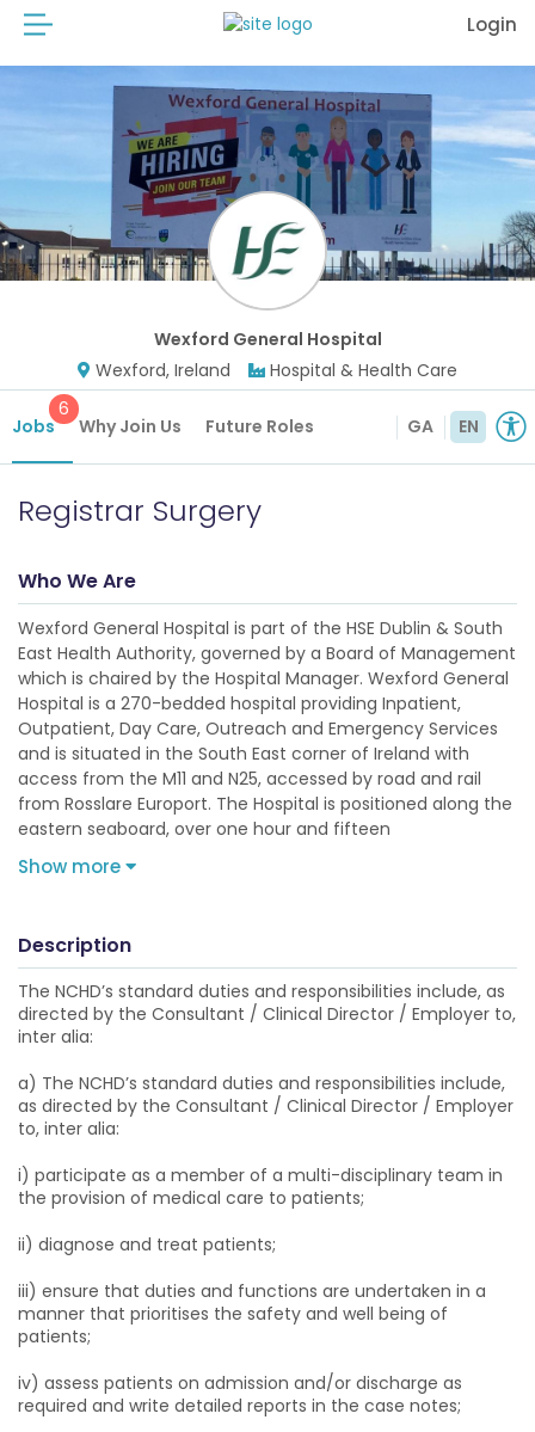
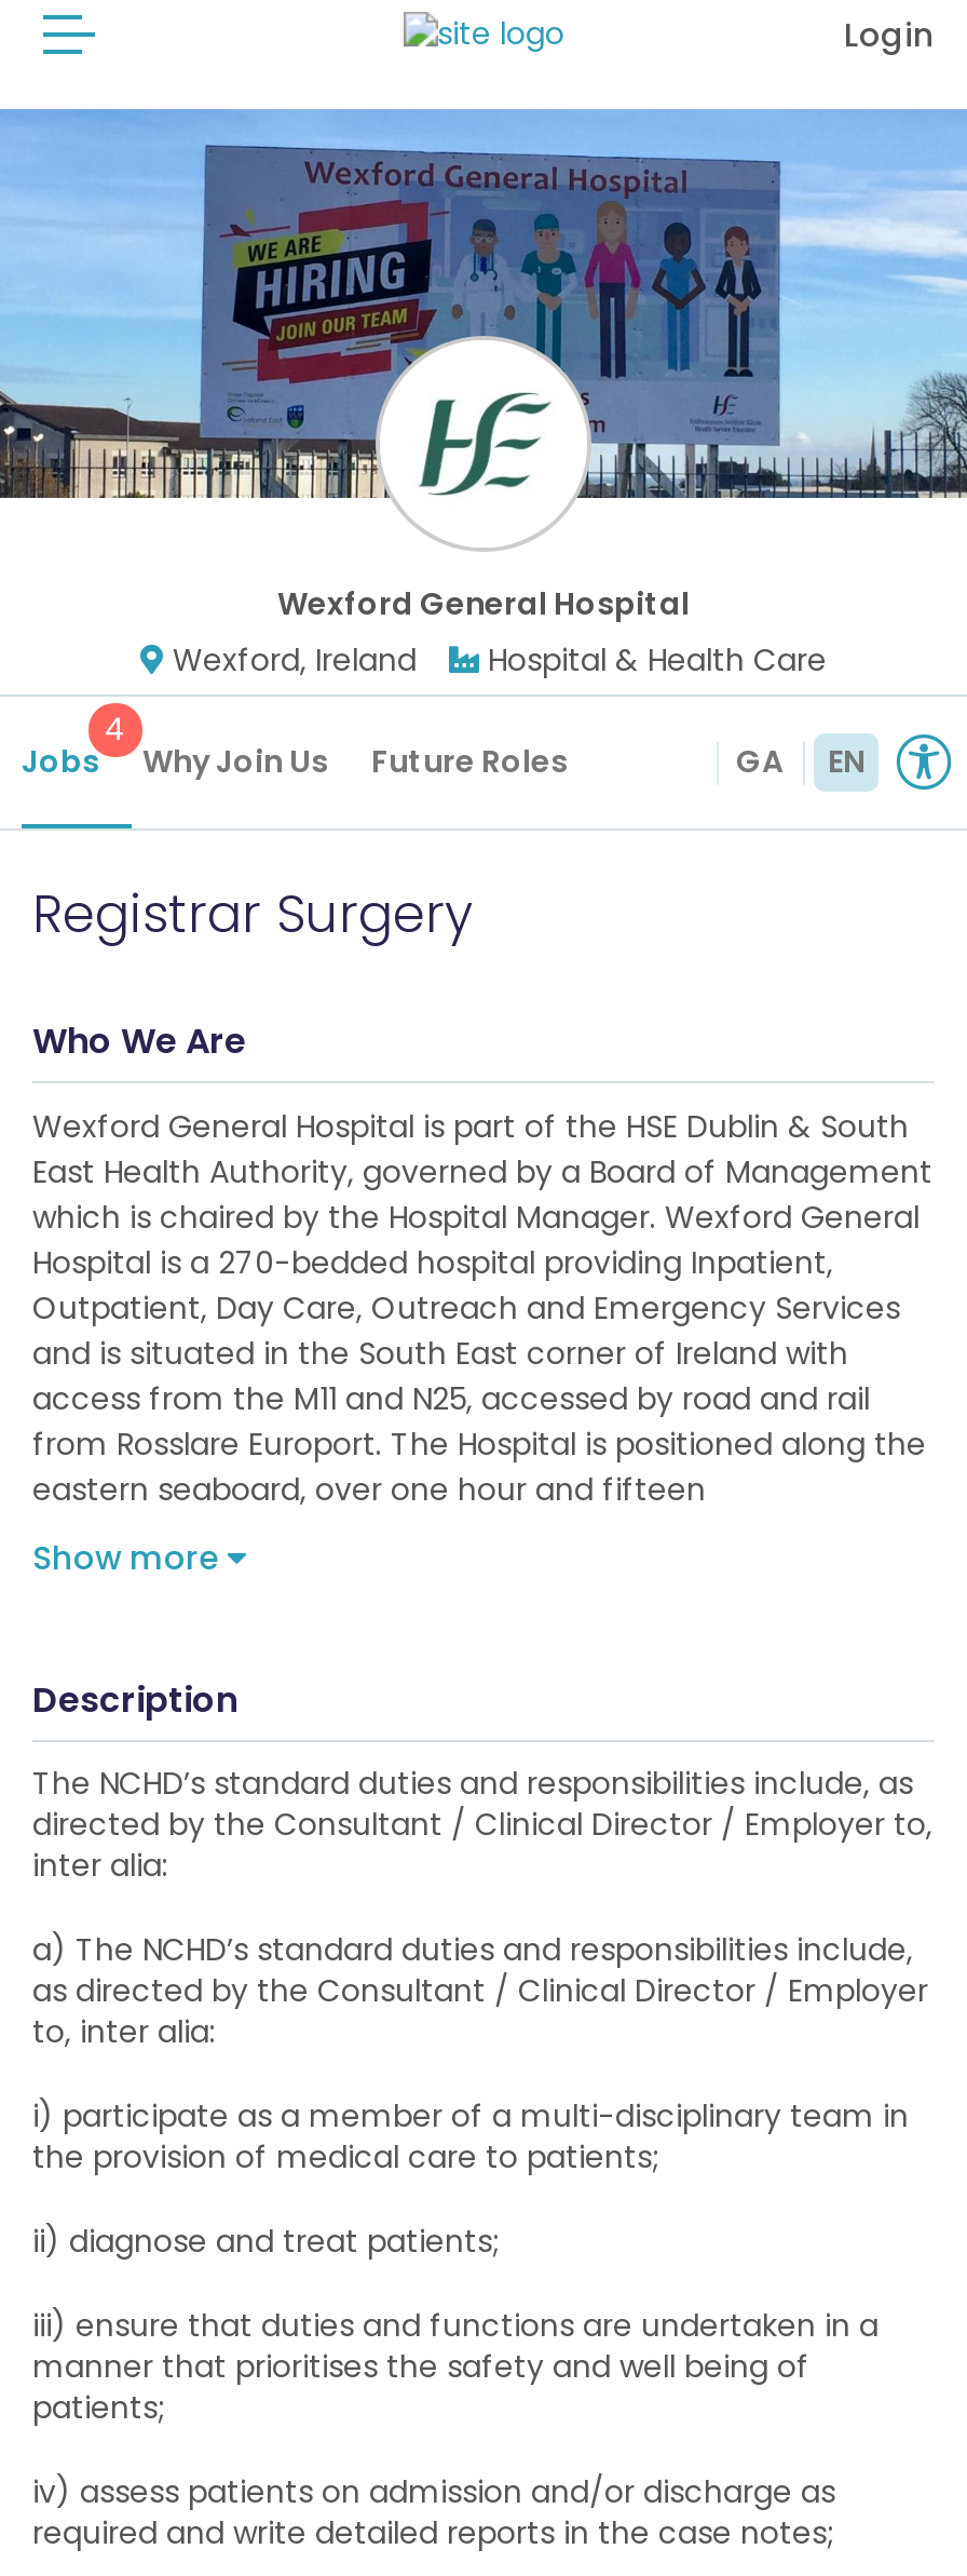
[59,397,69,420] 6 -> [105,707,126,751] 4

